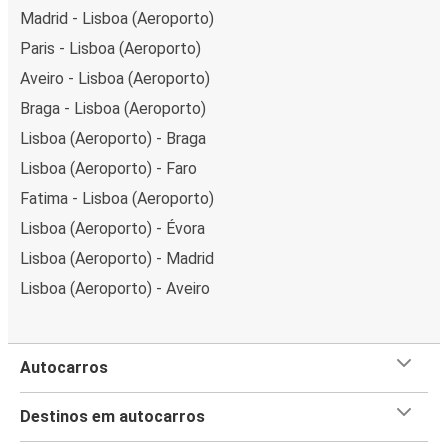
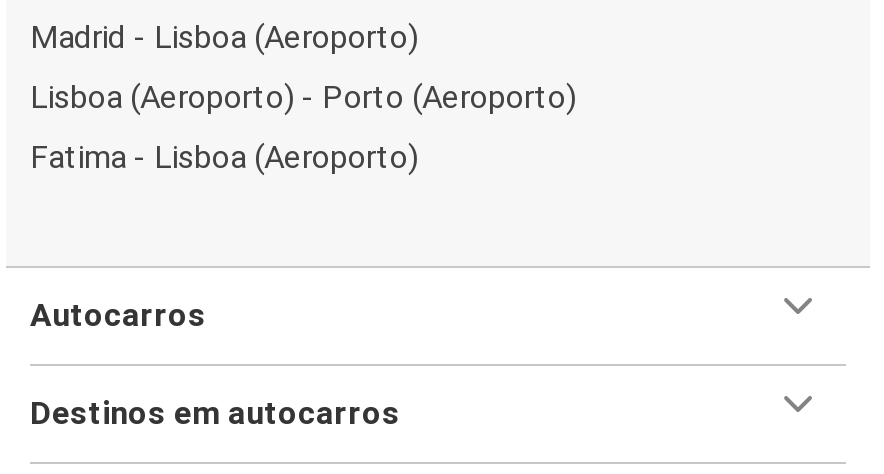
[20,38,210,177] Paris - Lisboa (Aeroporto) | Aveiro - Lisboa (Aeroporto) | Braga - Lisboa (Aeroporto) | Lisboa (Aeroporto) - Braga | Lisboa (Aeroporto) - Faro -> [30,77,576,115] Lisboa (Aeroporto) - Porto (Aeroporto)
[20,218,214,297] Lisboa (Aeroporto) - Évora | Lisboa (Aeroporto) - Madrid | Lisboa (Aeroporto) - Aveiro -> none

